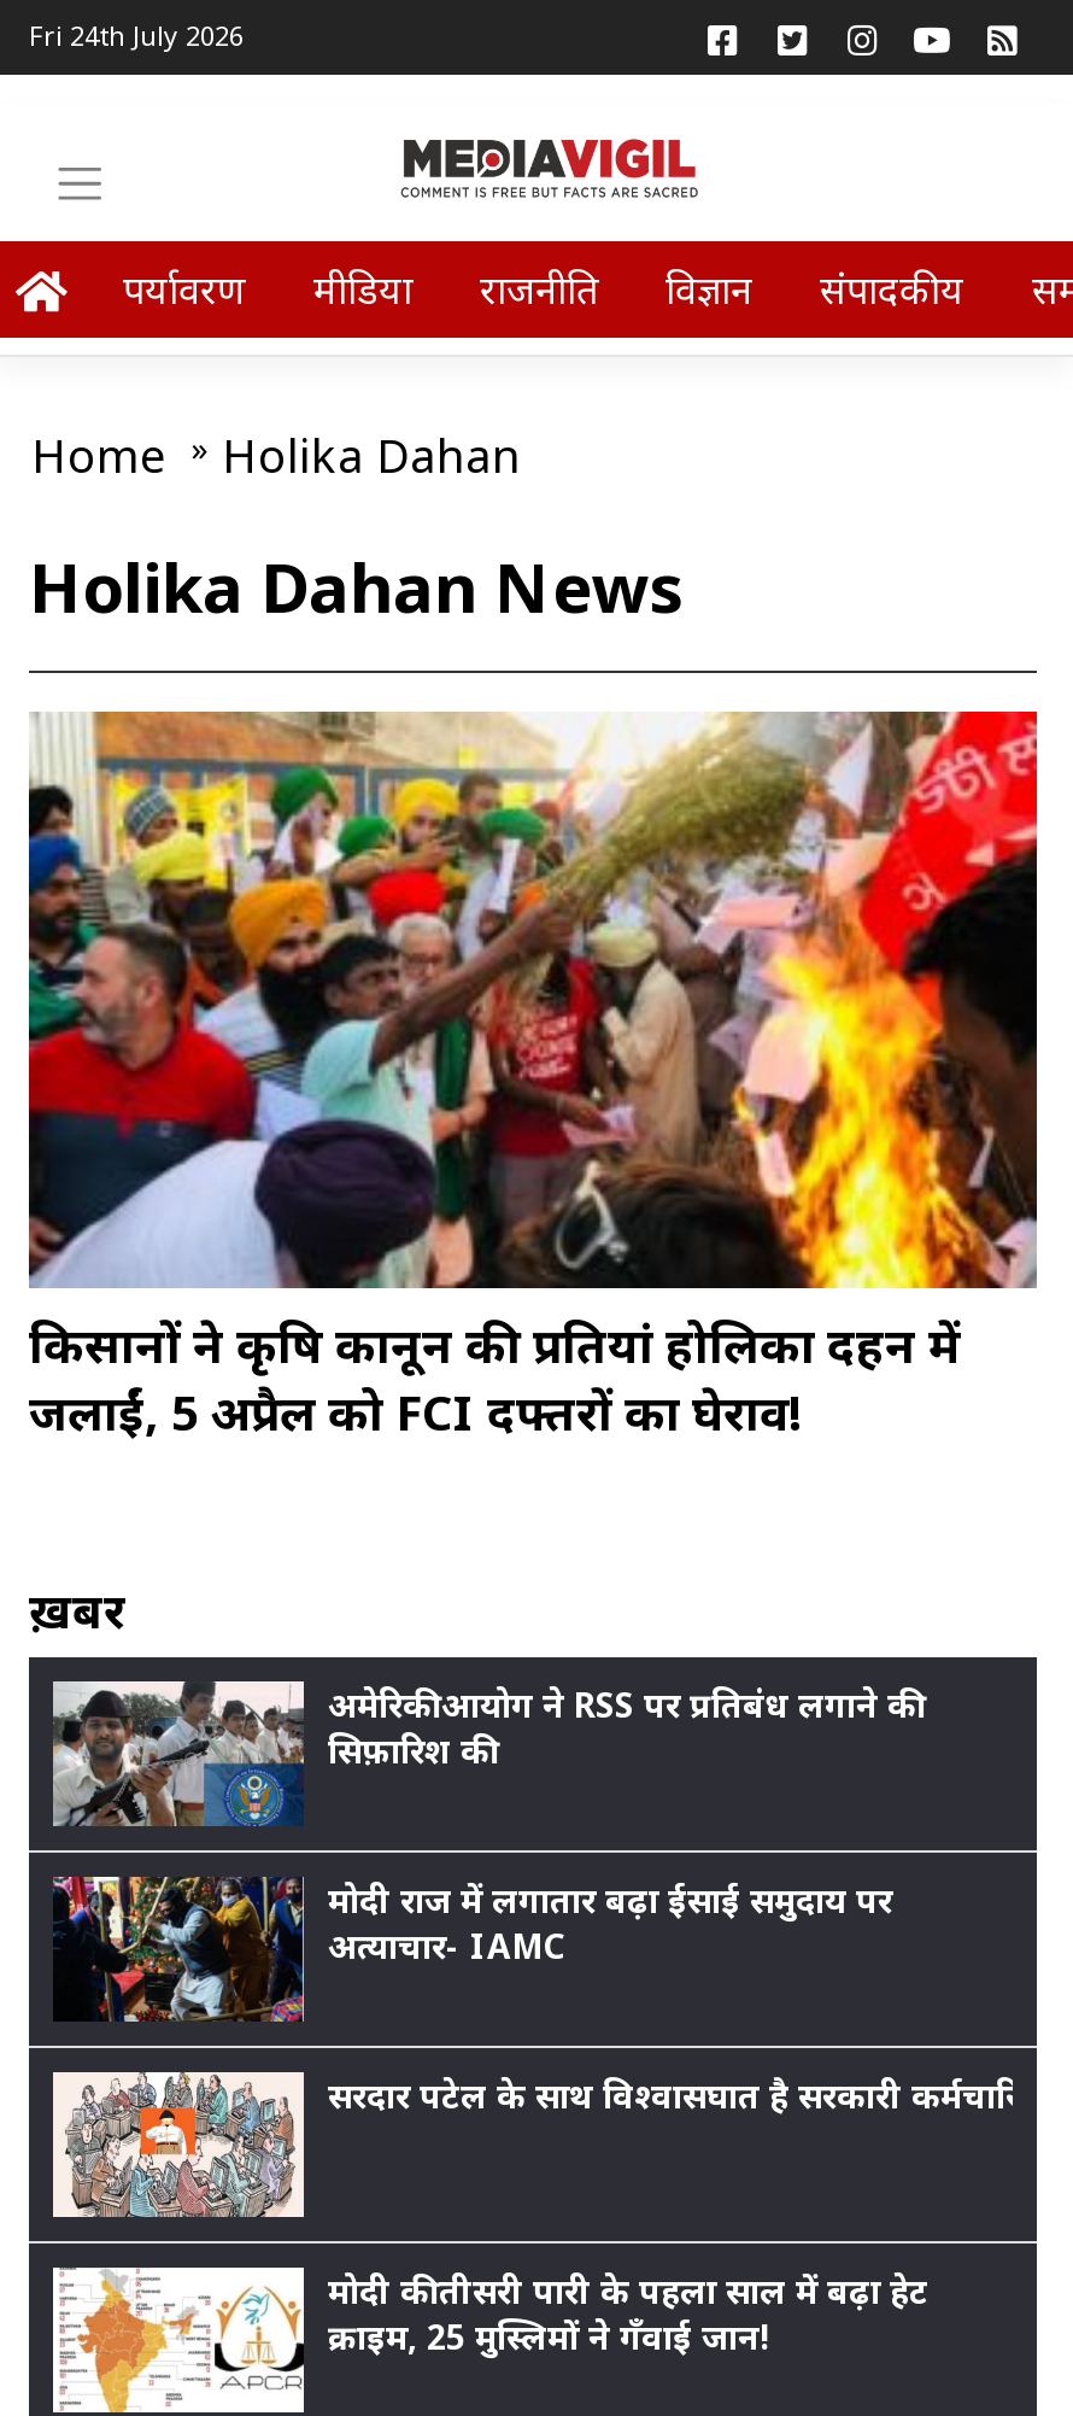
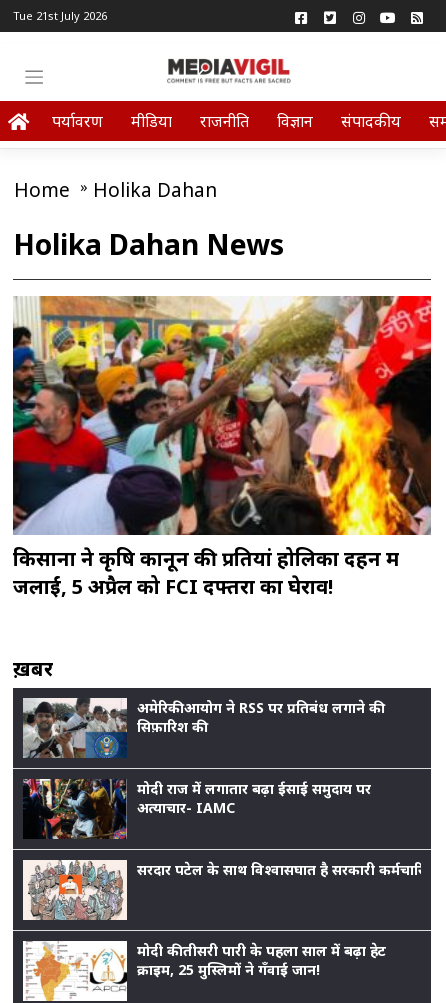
[29,17,244,53] Fri 24th July 2026 -> [13,8,107,23] Tue 21st July 2026

